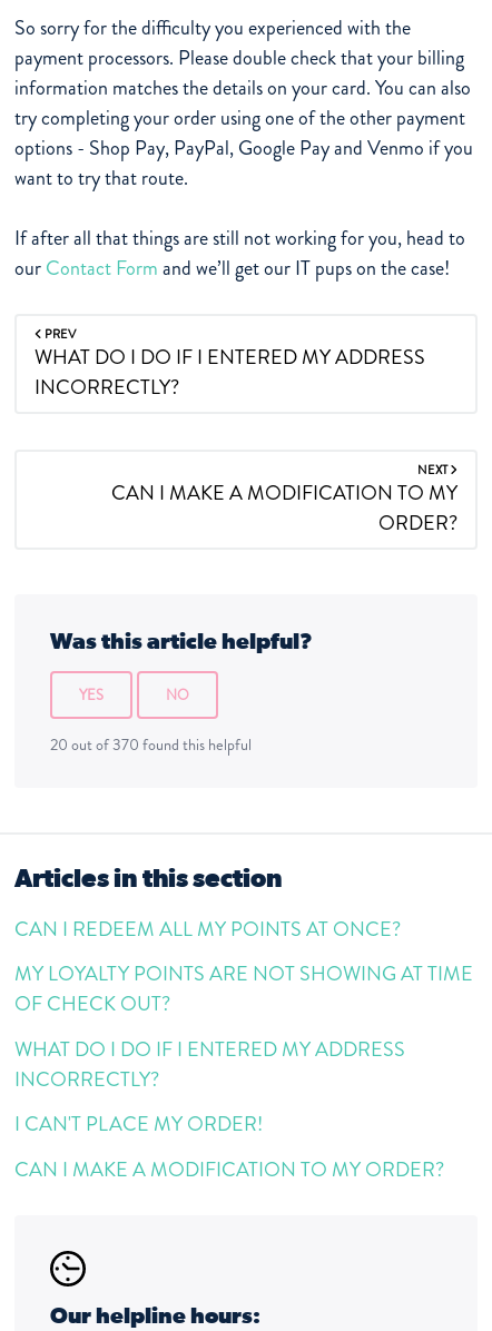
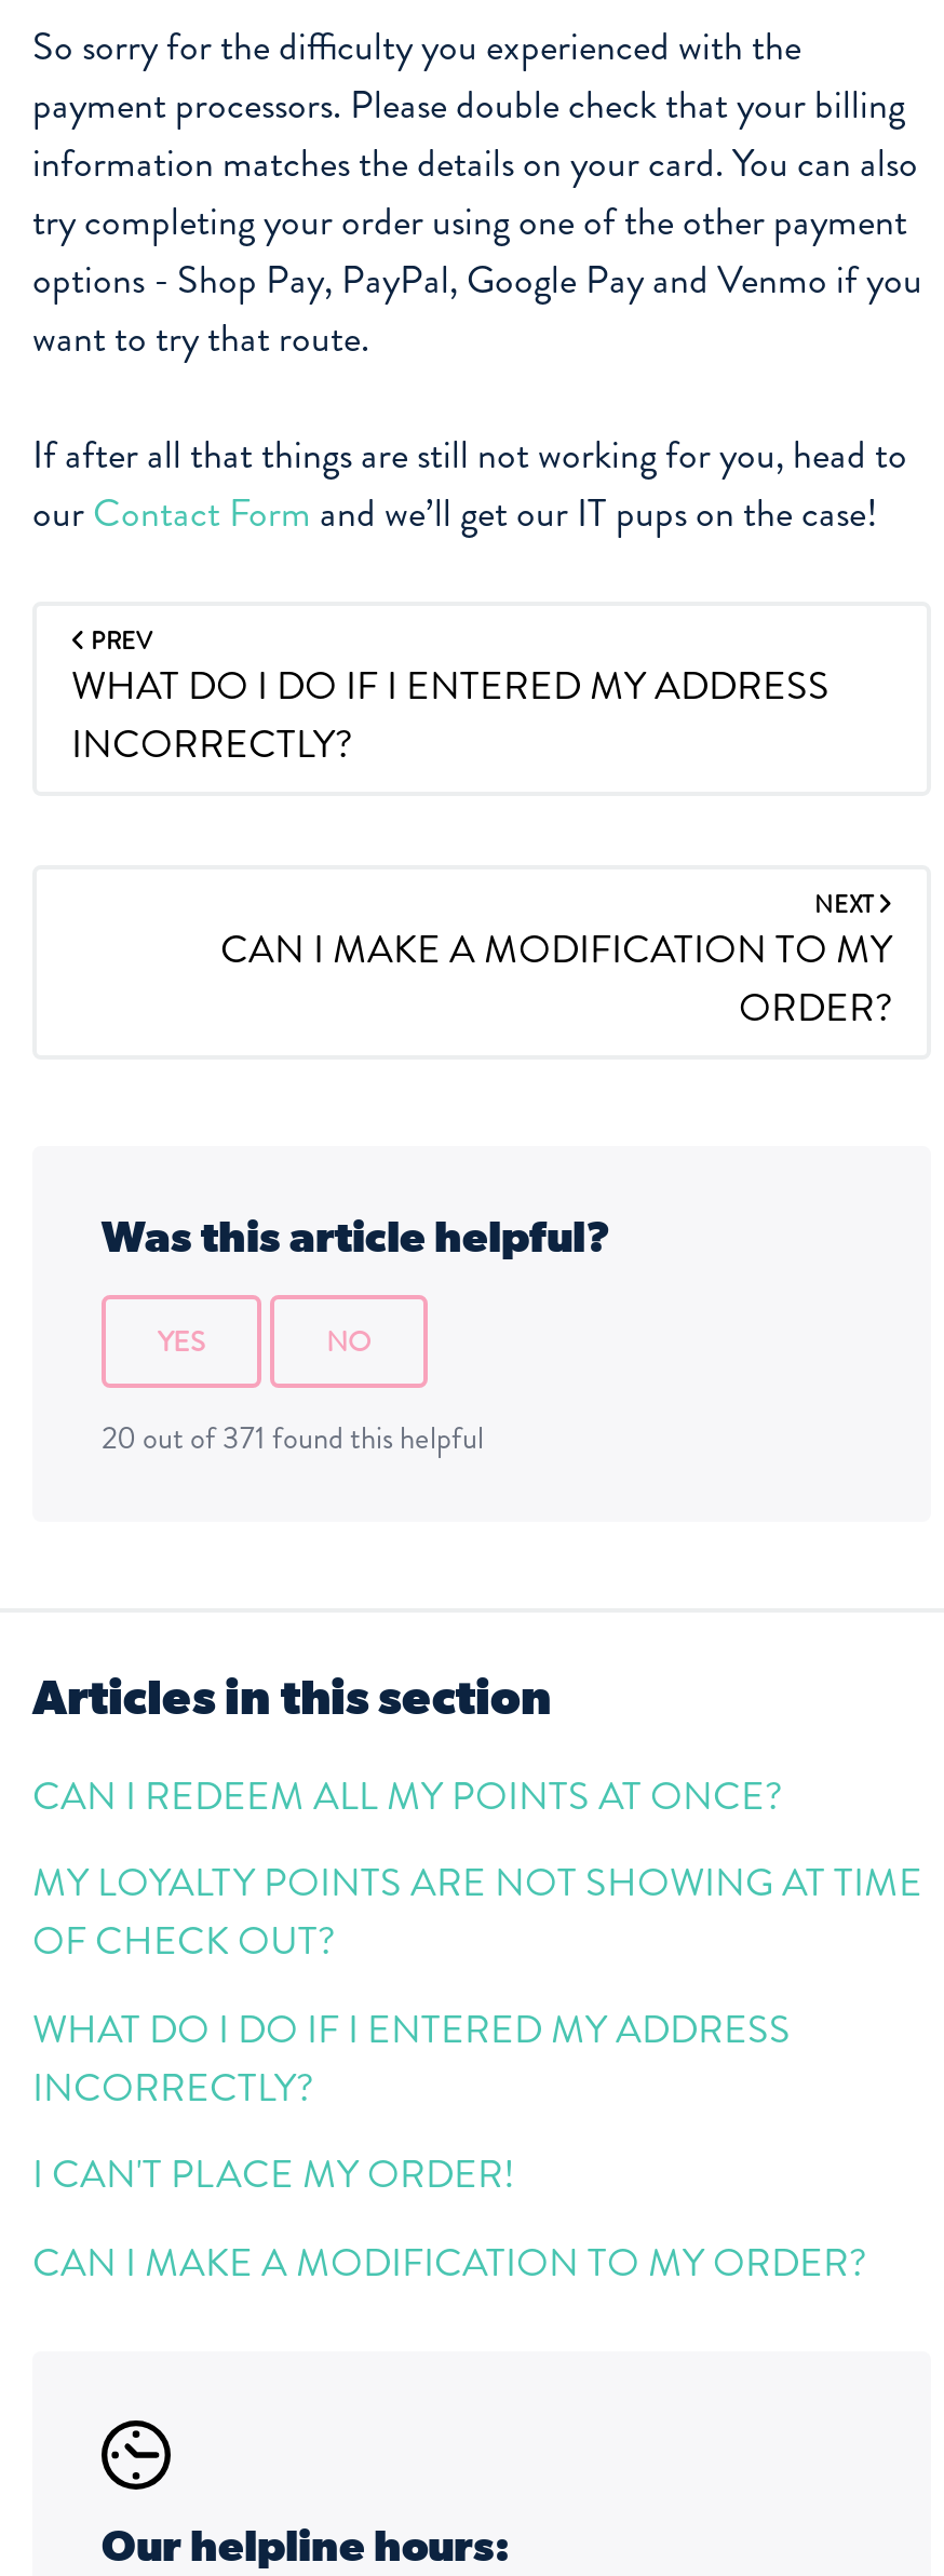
[50,733,252,755] 20 out of 370 found this helpful -> [102,1415,484,1458] 20 out of 371 found this helpful

